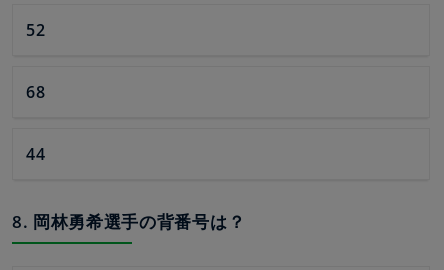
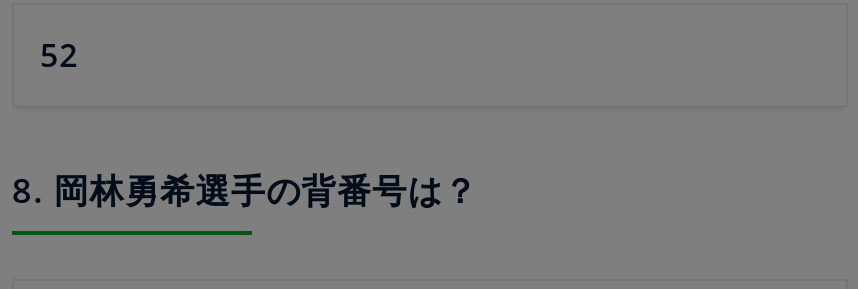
[26,81,45,165] 68 | 44 -> none

